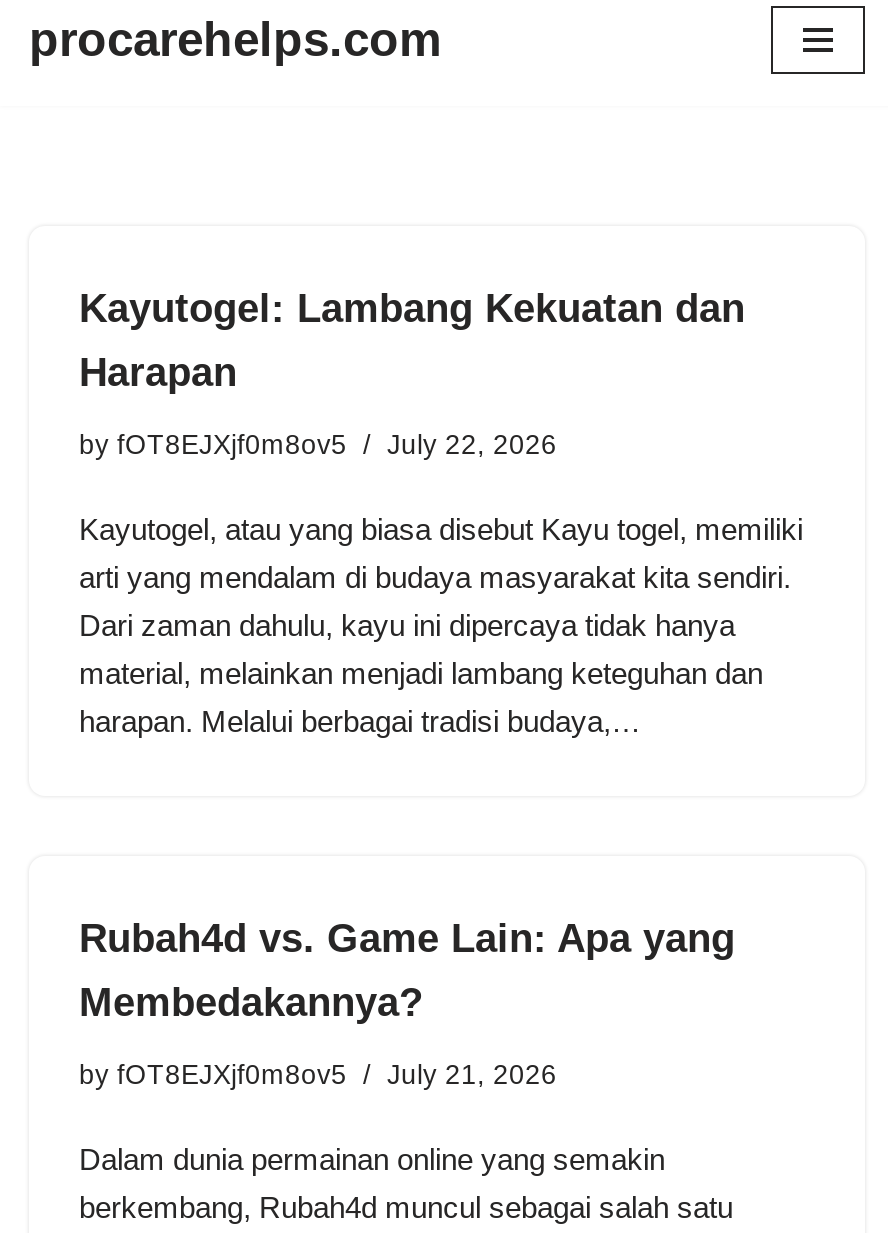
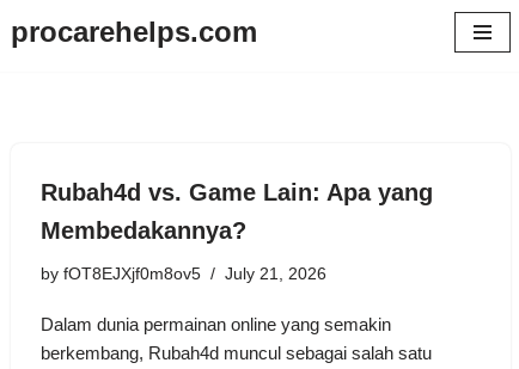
[79,286,803,738] Kayutogel: Lambang Kekuatan dan | Harapan | by fOT8EJXjf0m8ov5 | July 22, 2026 | Kayutogel, atau yang biasa disebut Kayu togel, memiliki | arti yang mendalam di budaya masyarakat kita sendiri. | Dari zaman dahulu, kayu ini dipercaya tidak hanya | material, melainkan menjadi lambang keteguhan dan | harapan. Melalui berbagai tradisi budaya,… -> none

